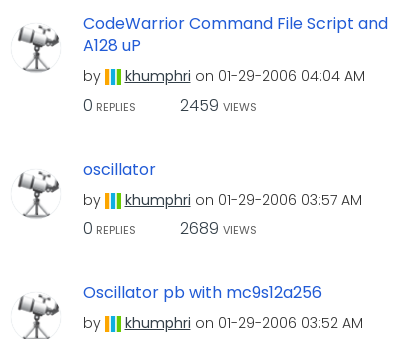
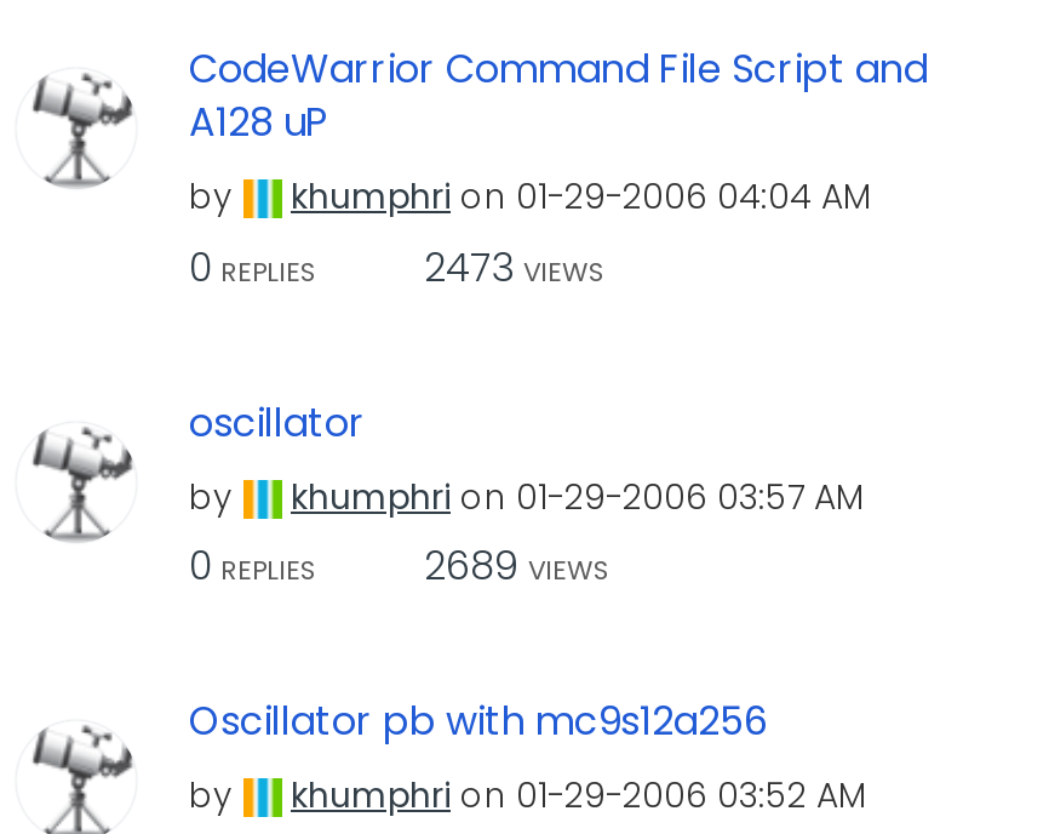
[179,93,256,116] 2459 VIEWS -> [424,239,606,295] 2473 VIEWS

